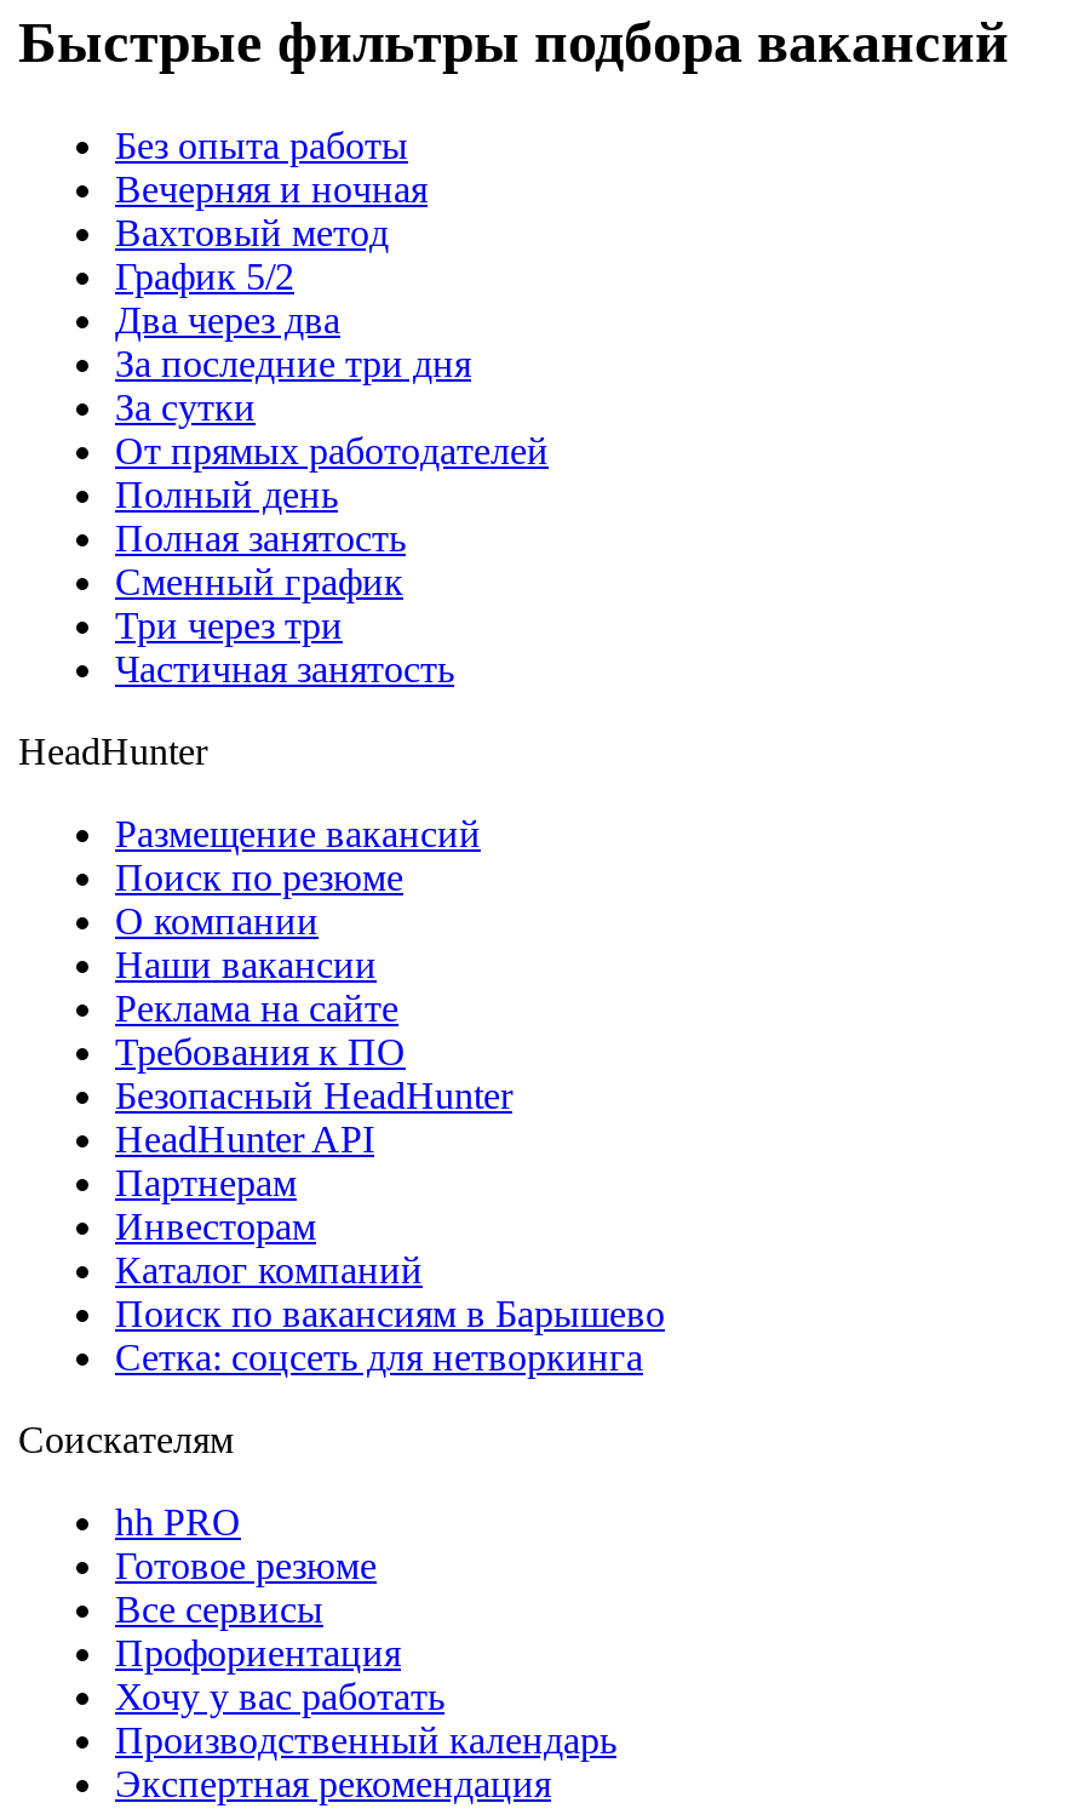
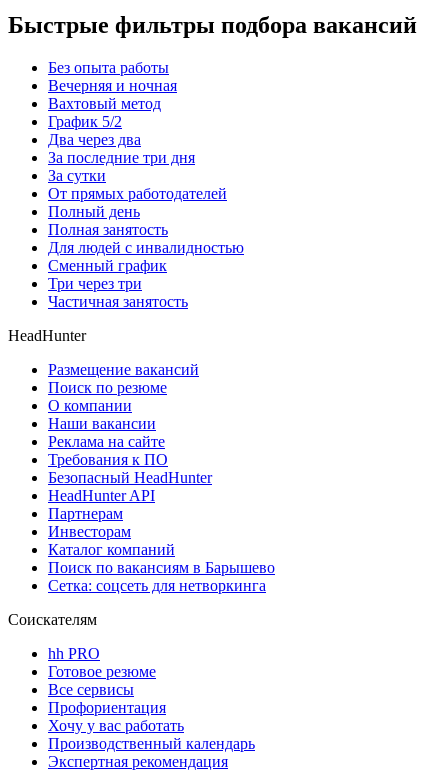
none -> [48,239,244,256] Для людей с инвалидностью

